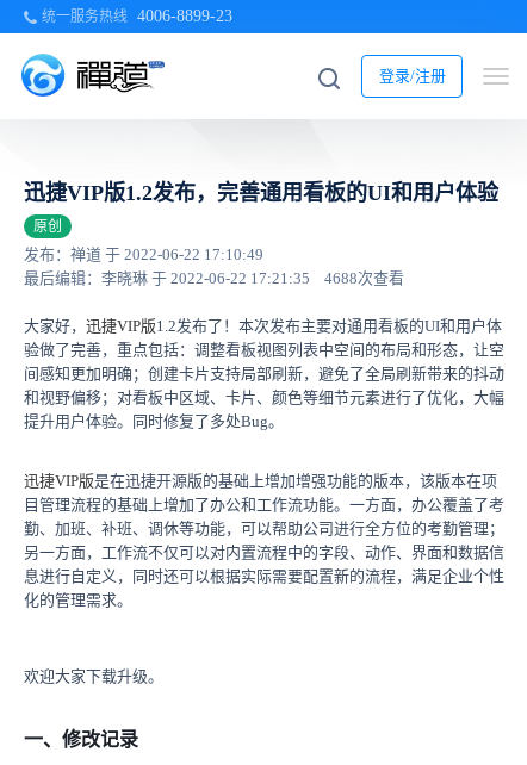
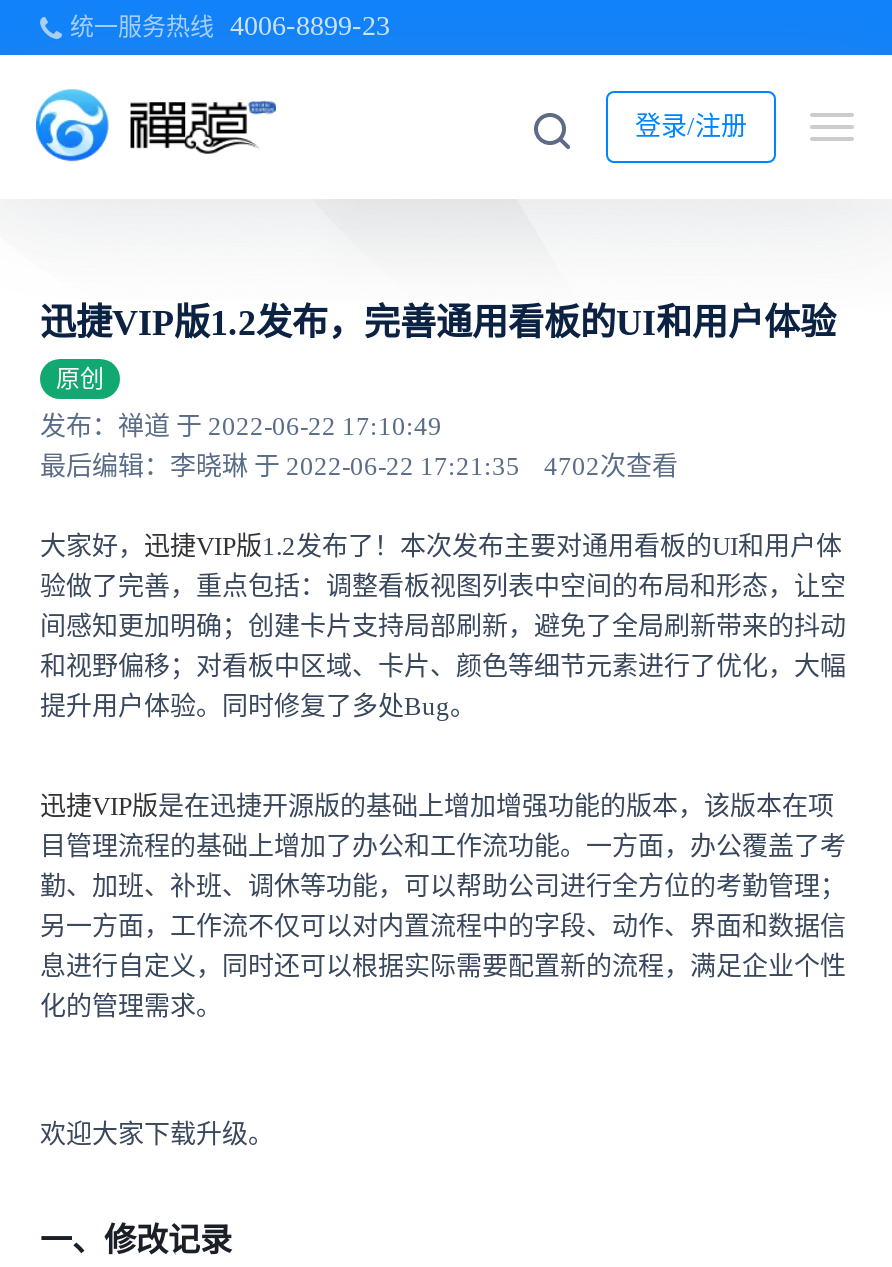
[24,269,404,287] 最后编辑：李晓琳 于 2022-06-22 17:21:35 4688次查看 -> [40,451,678,481] 最后编辑：李晓琳 于 2022-06-22 17:21:35 4702次查看

